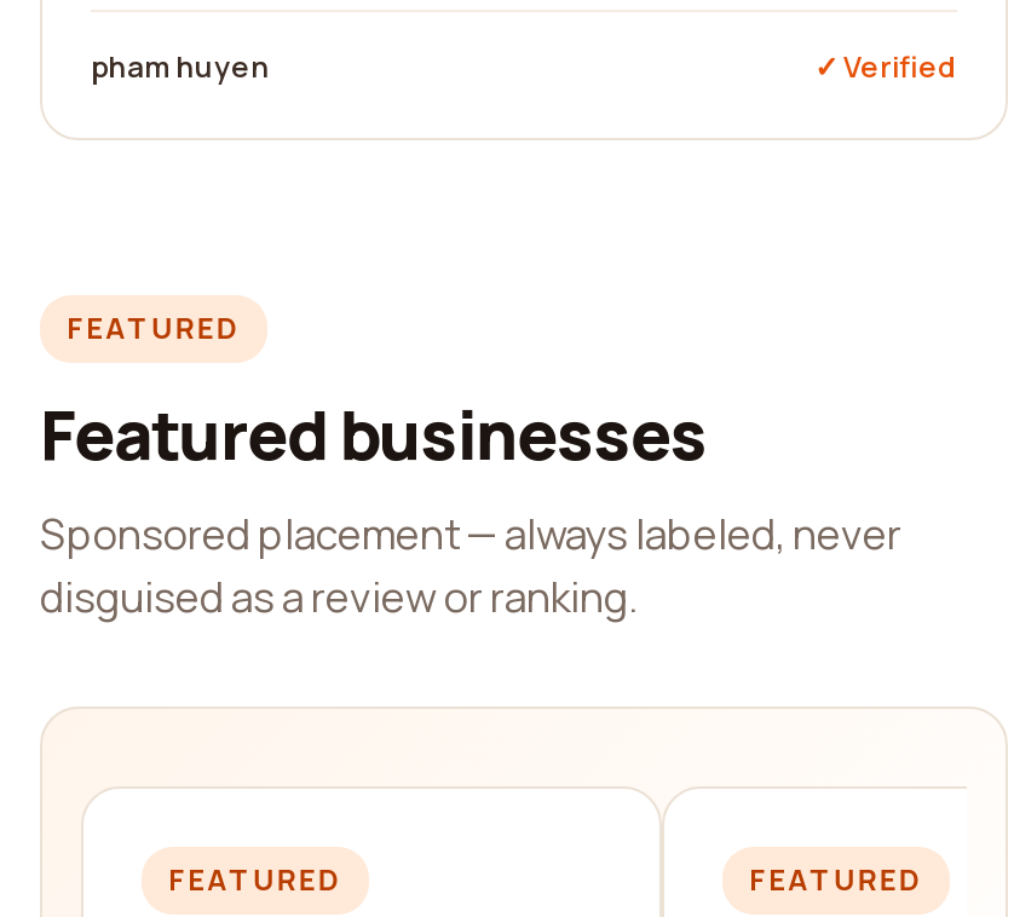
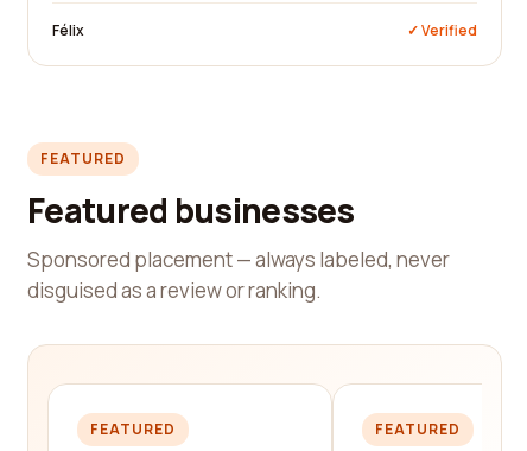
[91,46,270,87] pham huyen -> [52,20,84,40] Félix

